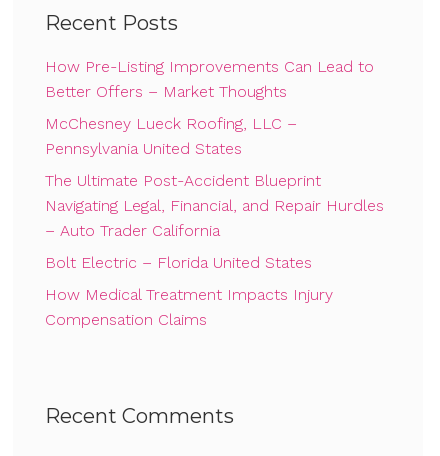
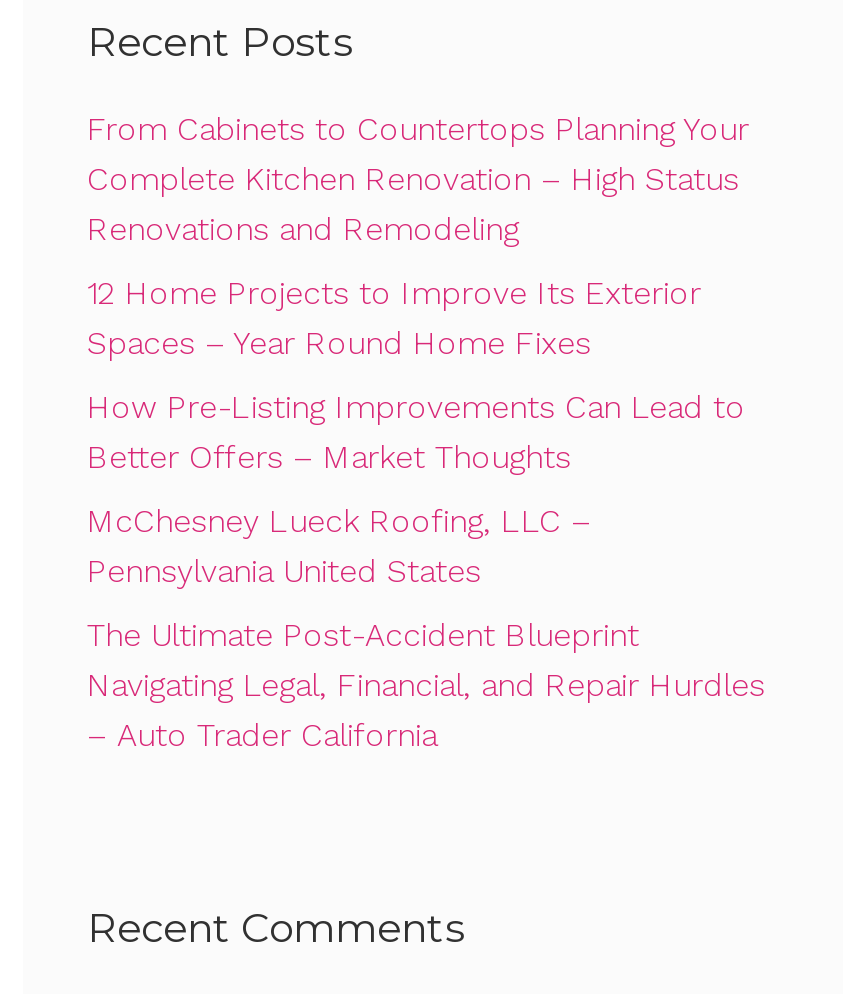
none -> [87,110,749,362] From Cabinets to Countertops Planning Your | Complete Kitchen Renovation – High Status | Renovations and Remodeling | 12 Home Projects to Improve Its Exterior | Spaces – Year Round Home Fixes
moved [45,57,384,240] -> [87,388,765,754]: How Pre-Listing Improvements Can Lead to | Better Offers – Market Thoughts | McChesney Lueck Roofing, LLC – | Pennsylvania United States | The Ultimate Post-Accident Blueprint | Navigating Legal, Financial, and Repair Hurdles | – Auto Trader California
[45,253,333,329] Bolt Electric – Florida United States | How Medical Treatment Impacts Injury | Compensation Claims -> none

